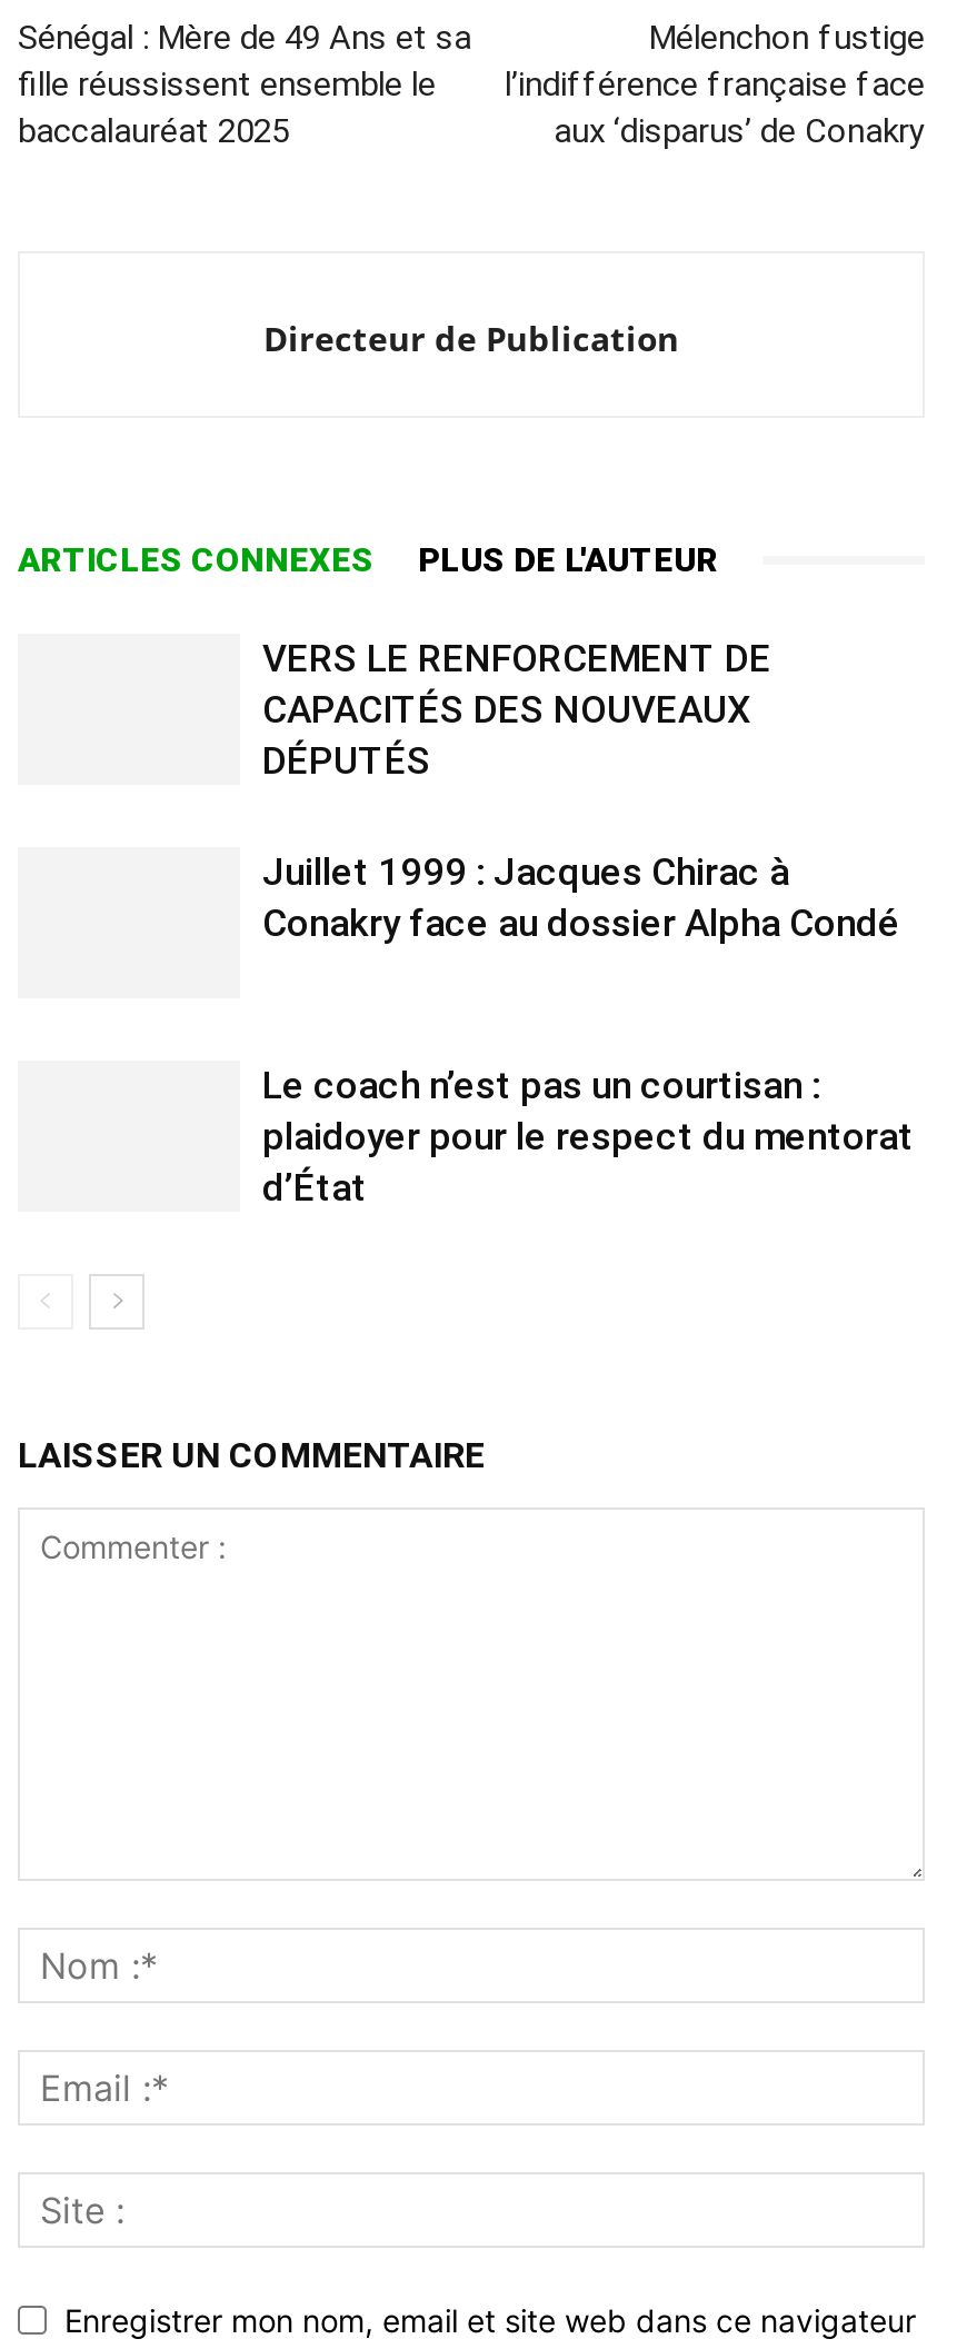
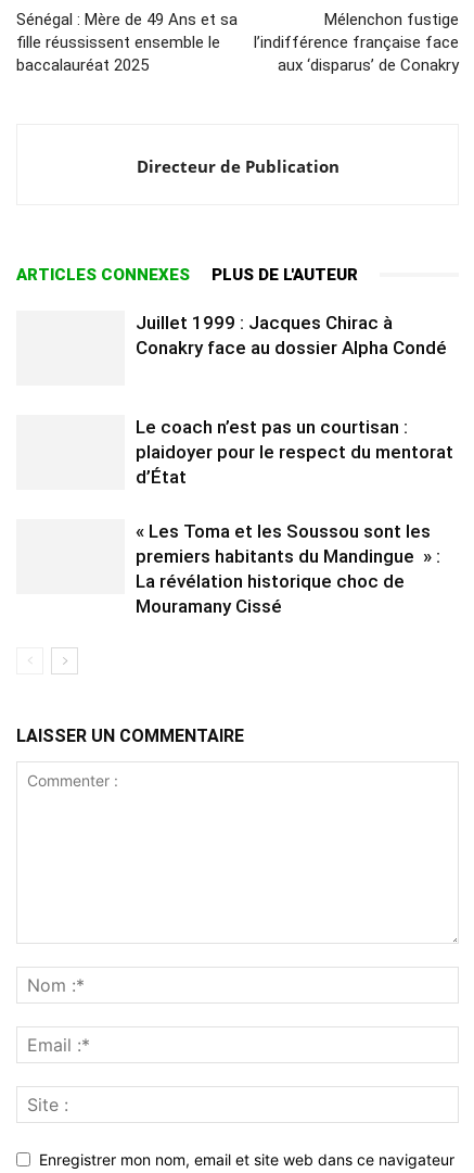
[262,635,771,782] VERS LE RENFORCEMENT DE | CAPACITÉS DES NOUVEAUX | DÉPUTÉS -> none
moved [262,848,914,1208] -> [136,312,453,488]: Juillet 1999 : Jacques Chirac à | Conakry face au dossier Alpha Condé | Le coach n’est pas un courtisan : | plaidoyer pour le respect du mentorat | d’État
none -> [136,520,440,617] « Les Toma et les Soussou sont les | premiers habitants du Mandingue » : | La révélation historique choc de | Mouramany Cissé

